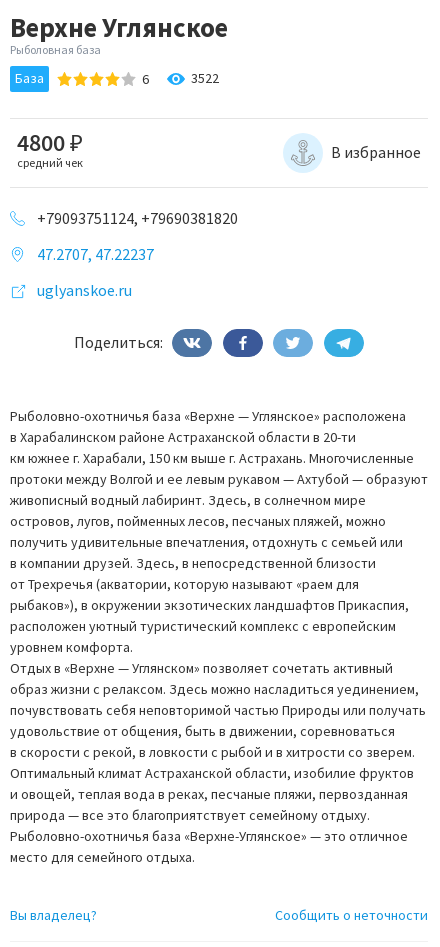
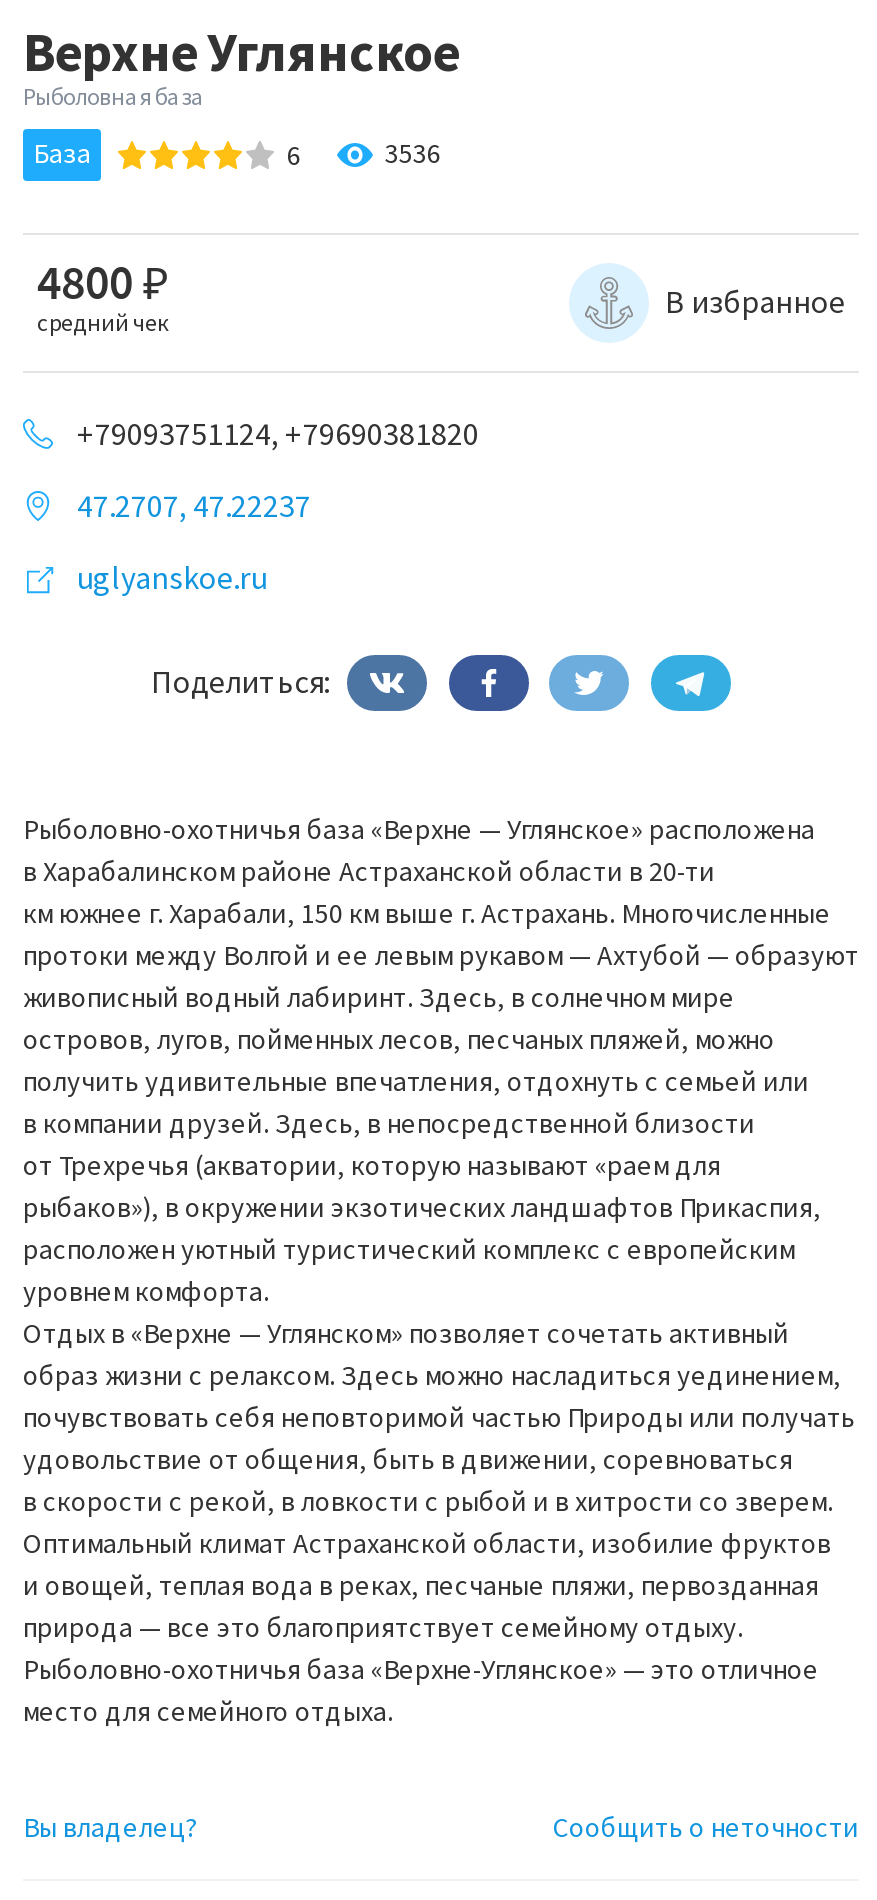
[191,69,219,87] 3522 -> [385,135,441,171] 3536

